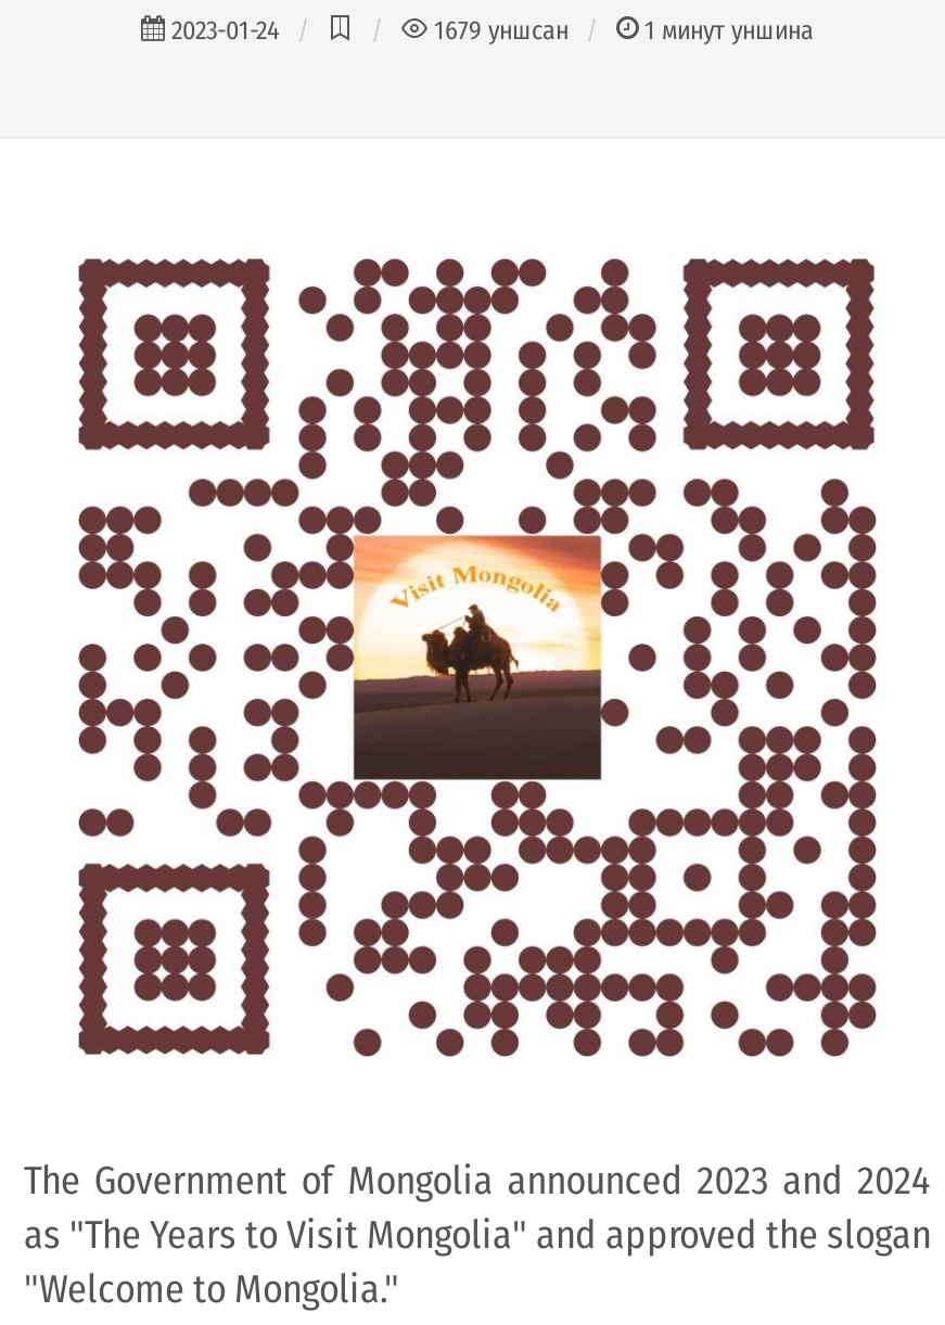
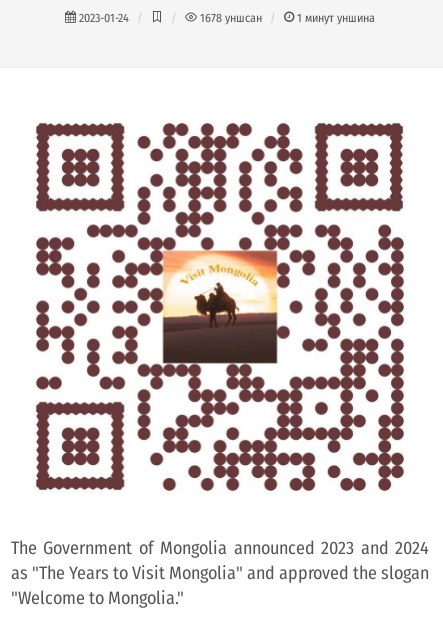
[427,15,569,46] 1679 уншсан -> [197,11,262,25] 1678 уншсан

